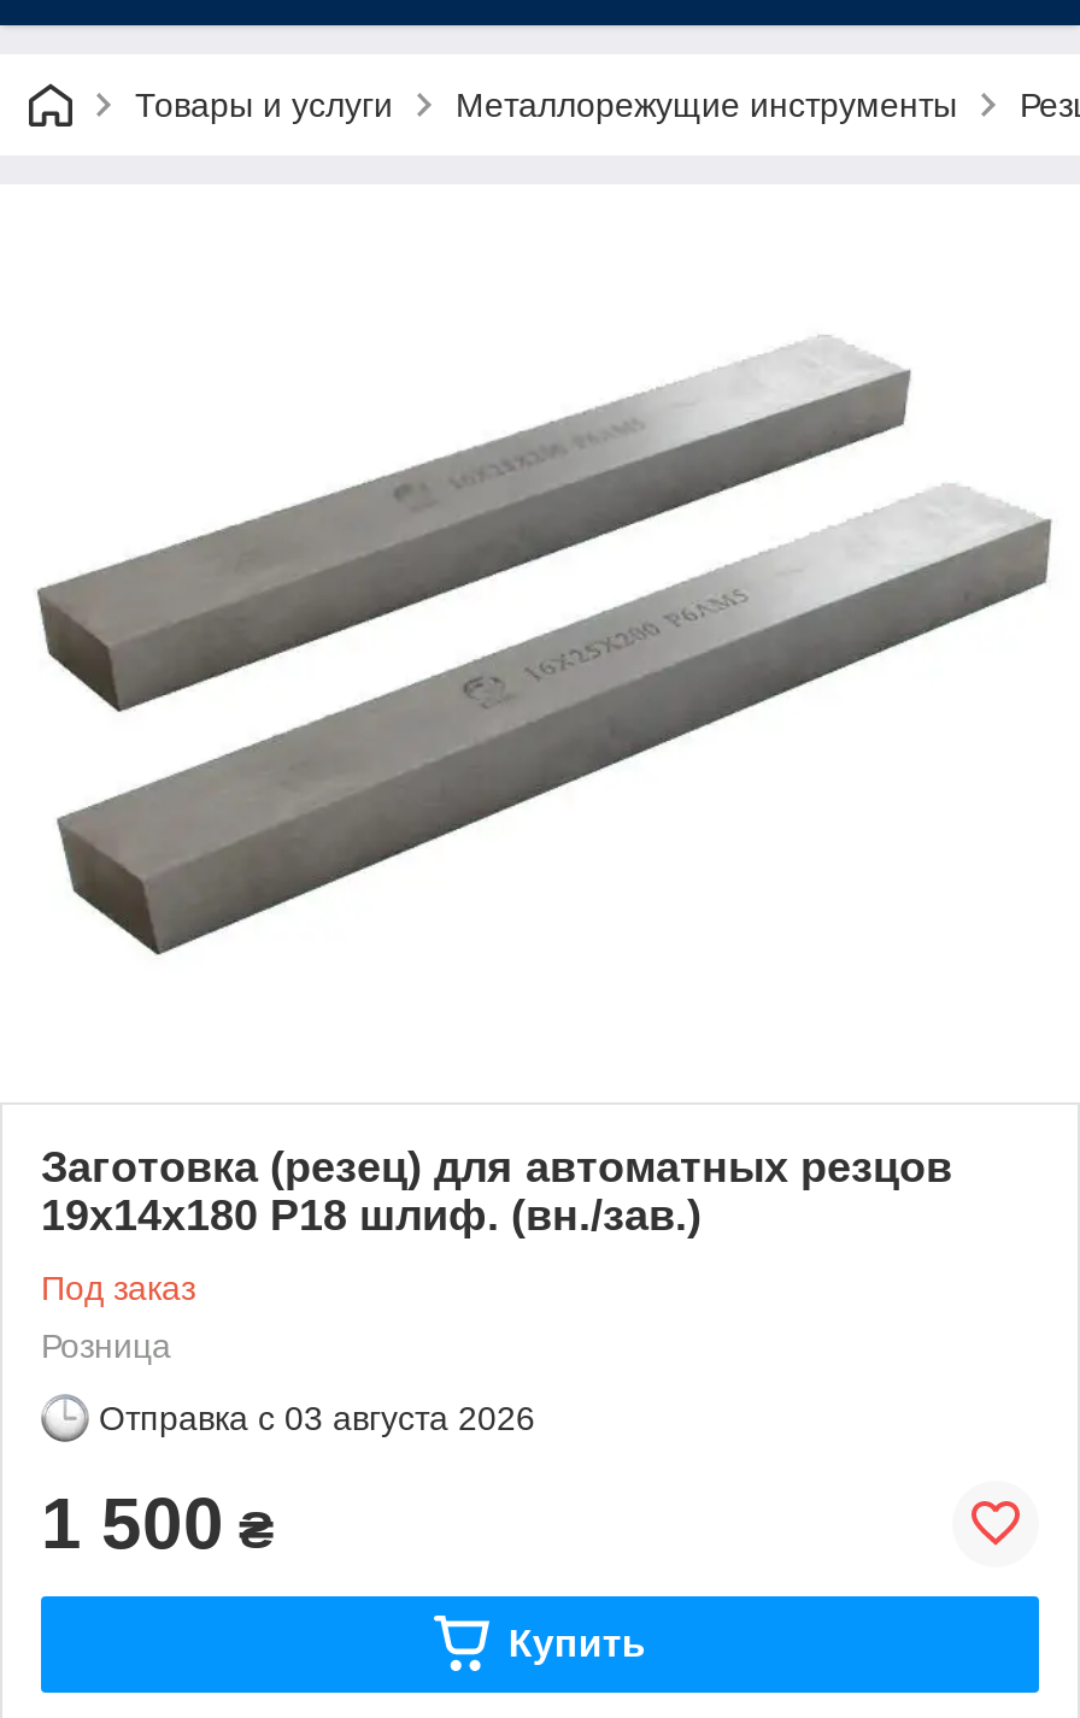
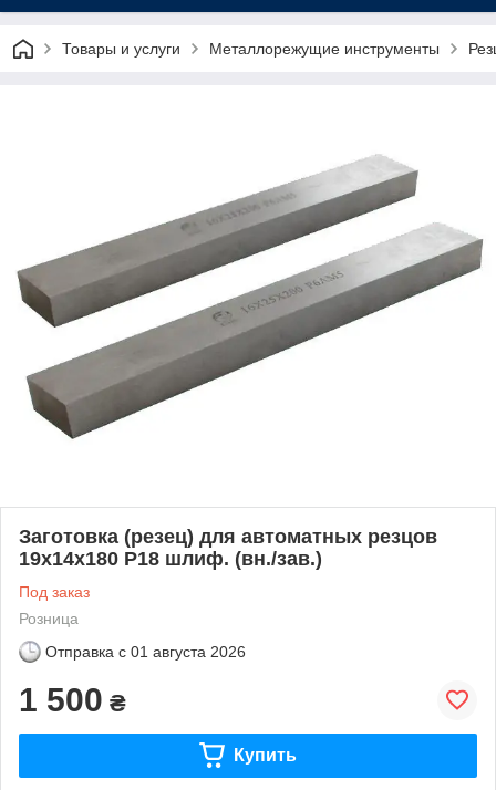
[99,1398,535,1437] Отправка с 03 августа 2026 -> [45,643,246,660] Отправка с 01 августа 2026

